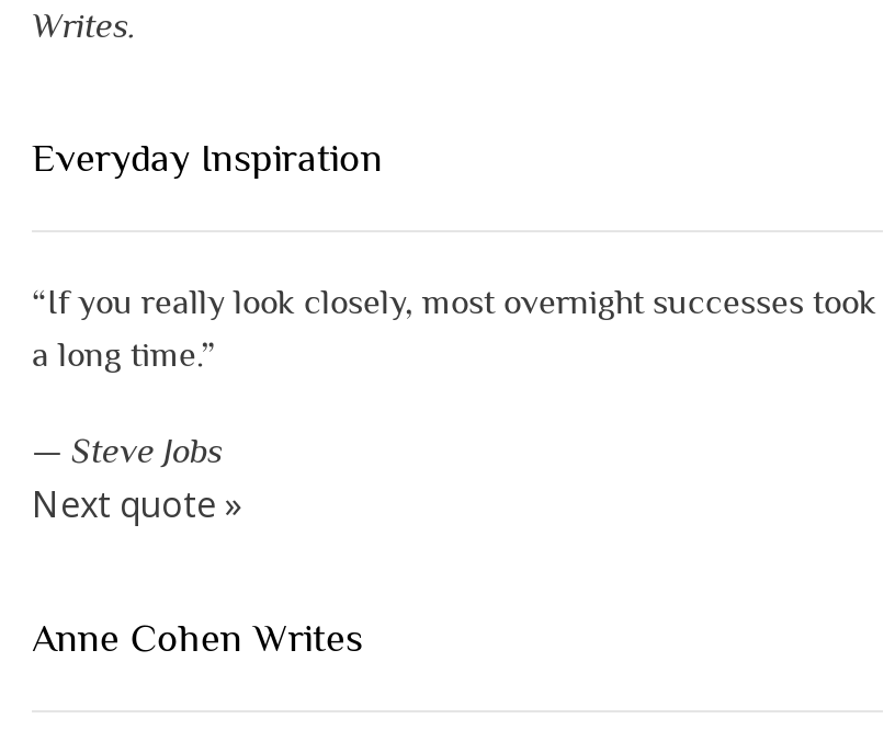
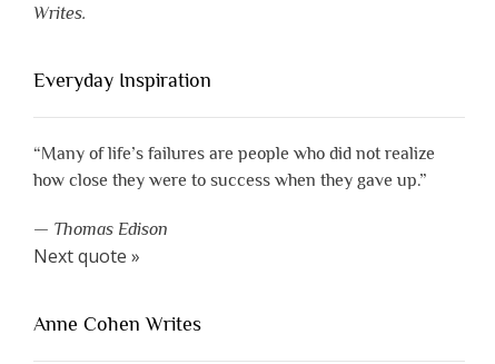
[32,283,876,375] “If you really look closely, most overnight successes took | a long time.” -> [33,144,435,191] “Many of life’s failures are people who did not realize | how close they were to success when they gave up.”
[32,432,223,472] — Steve Jobs -> [33,220,168,240] — Thomas Edison

